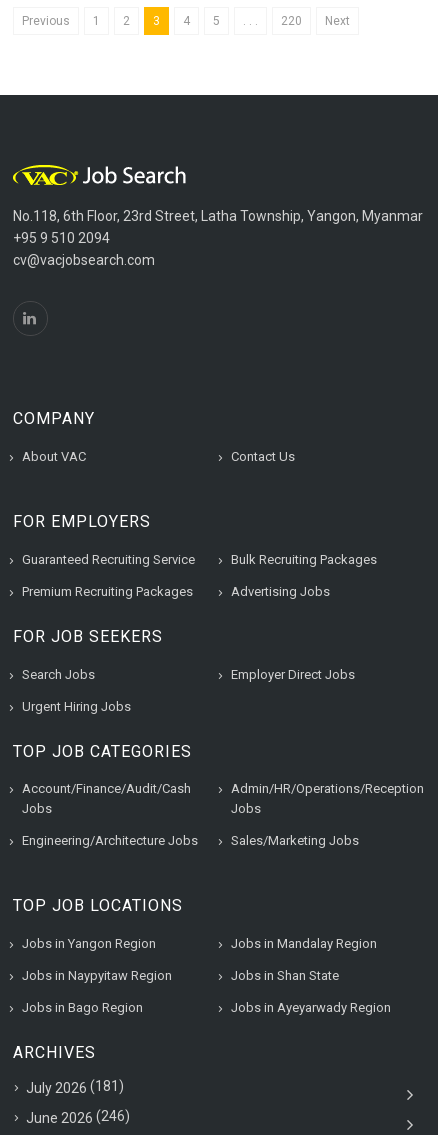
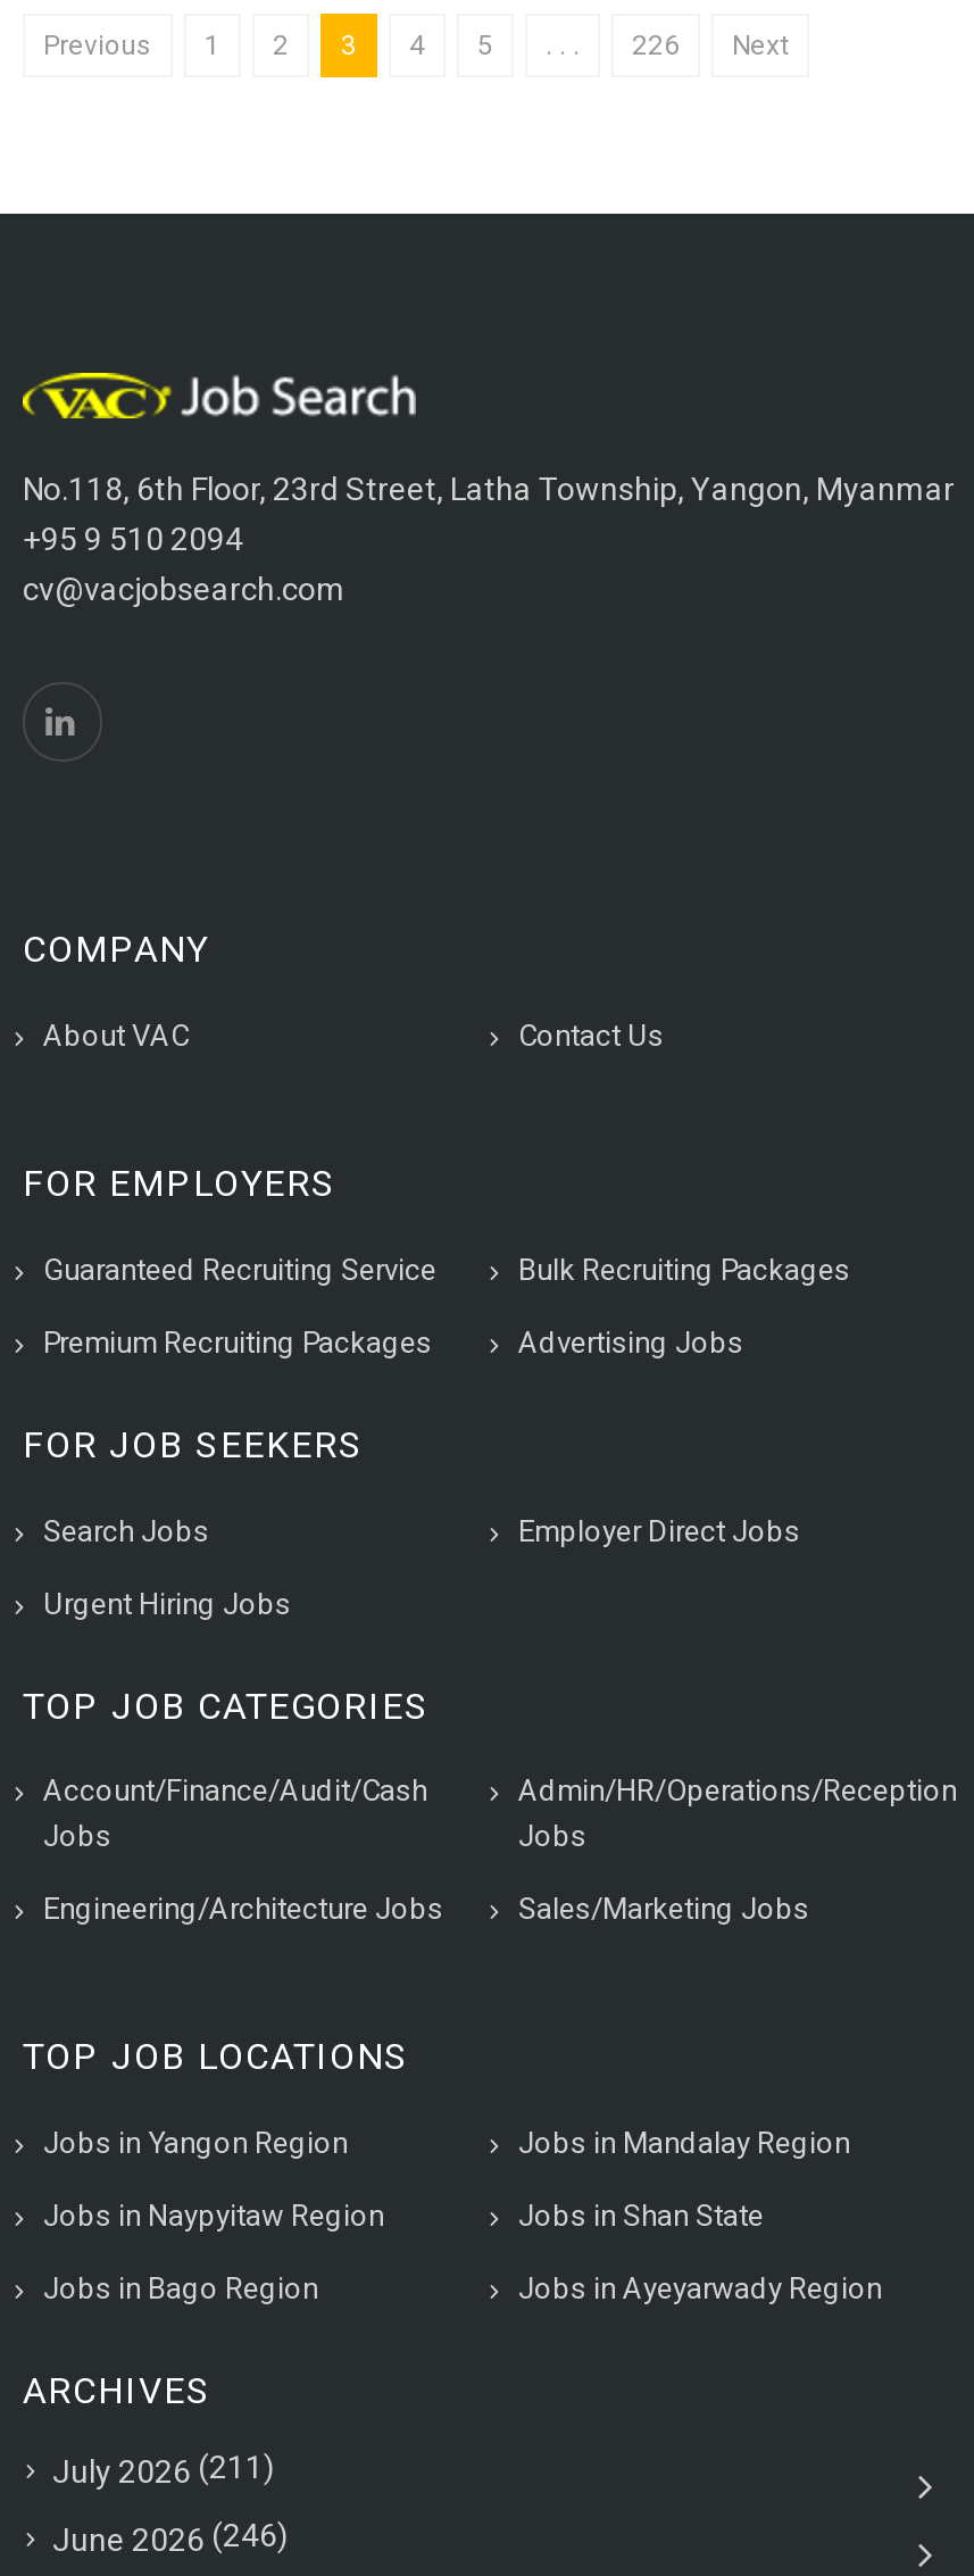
[281,14,302,28] 220 -> [632,30,680,61] 226
[26,1078,124,1096] July 2026 (181) -> [52,2449,275,2490] July 2026 (211)

